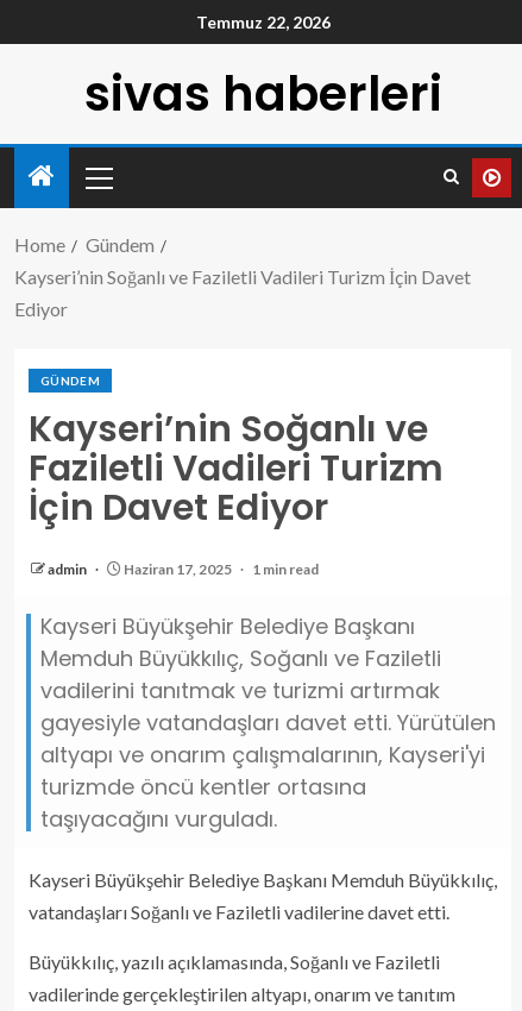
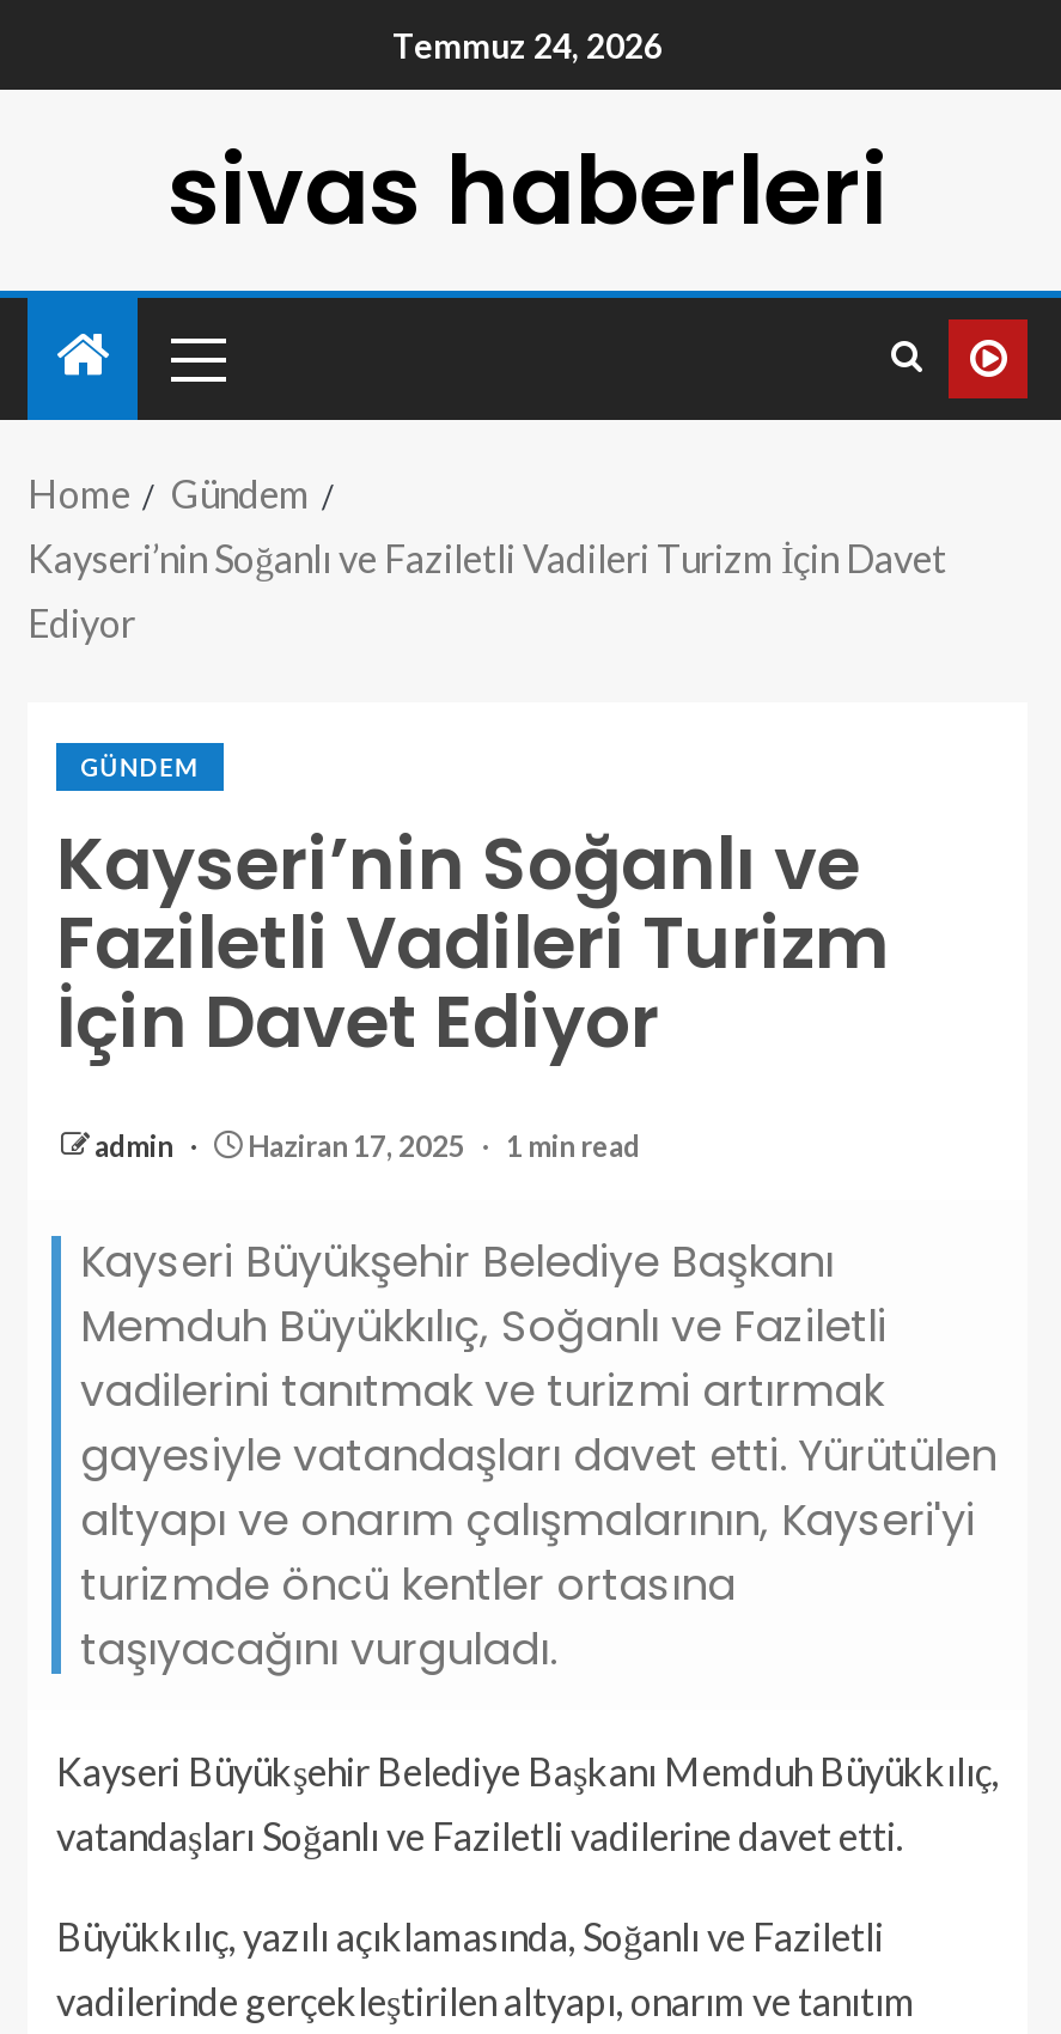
[196,12,330,32] Temmuz 22, 2026 -> [392,25,663,66] Temmuz 24, 2026

